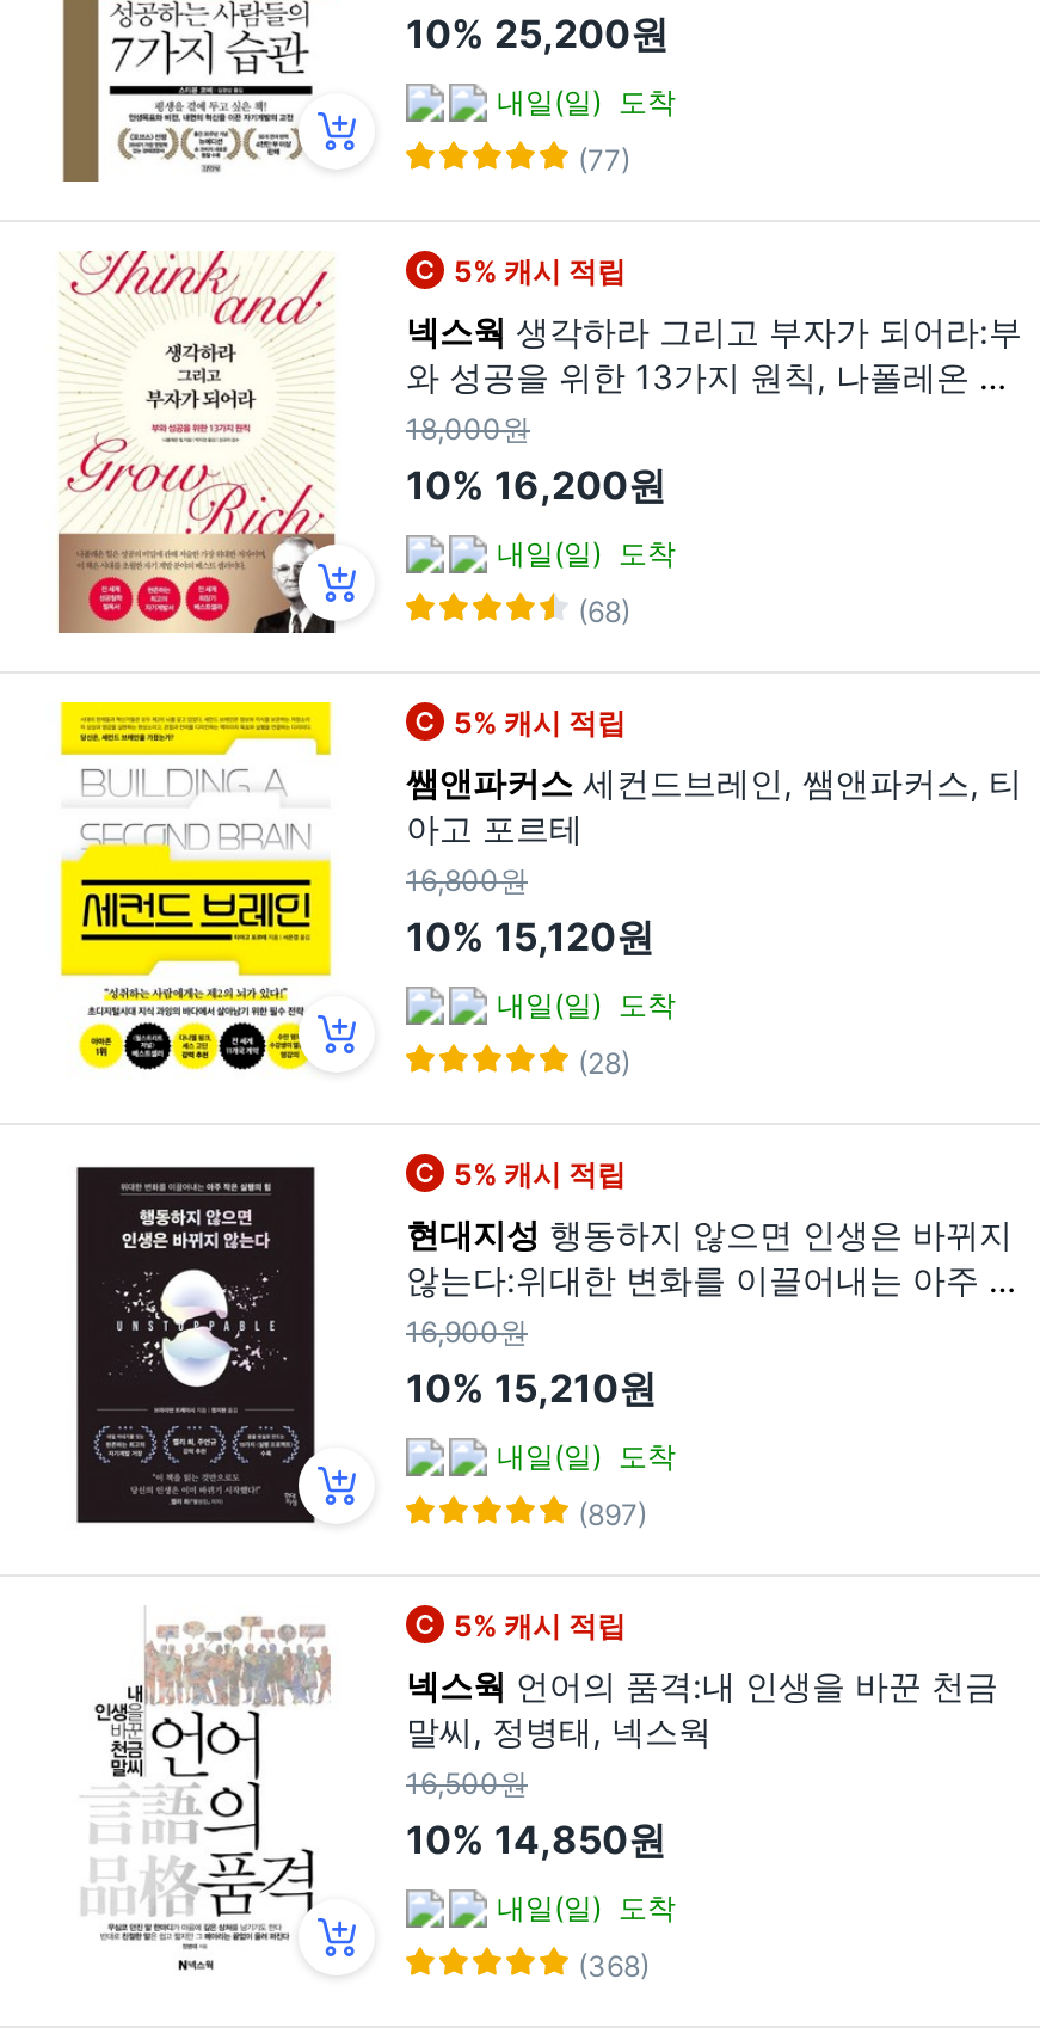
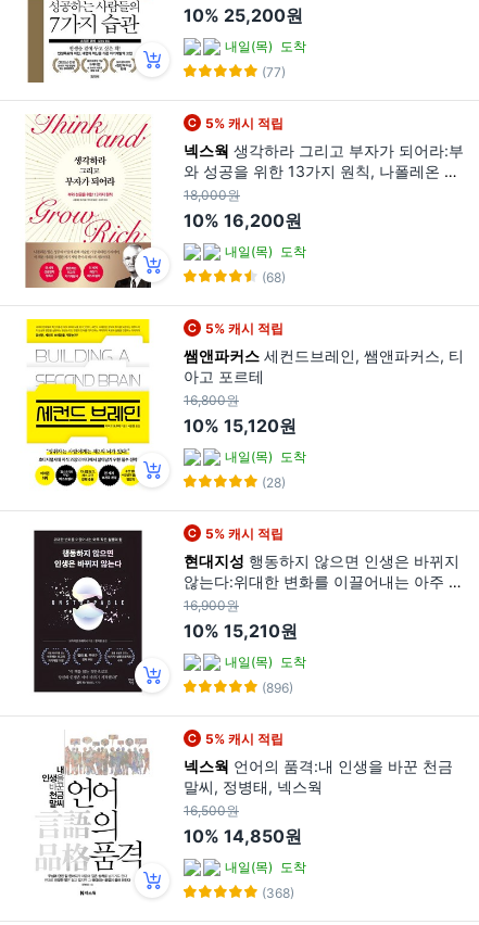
[497,83,676,119] 내일(일) 도착 -> [225,38,306,54] 내일(목) 도착
[497,535,676,570] 내일(일) 도착 -> [225,243,306,259] 내일(목) 도착
[497,986,676,1022] 내일(일) 도착 -> [225,448,306,464] 내일(목) 도착
[497,1438,676,1473] 내일(일) 도착 -> [225,653,306,670] 내일(목) 도착
[578,1496,647,1531] (897) -> [262,680,293,696] (896)
[497,1889,676,1925] 내일(일) 도착 -> [225,859,306,875] 내일(목) 도착

